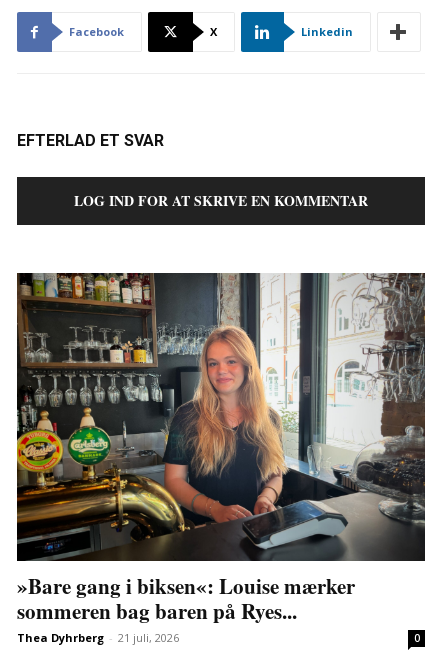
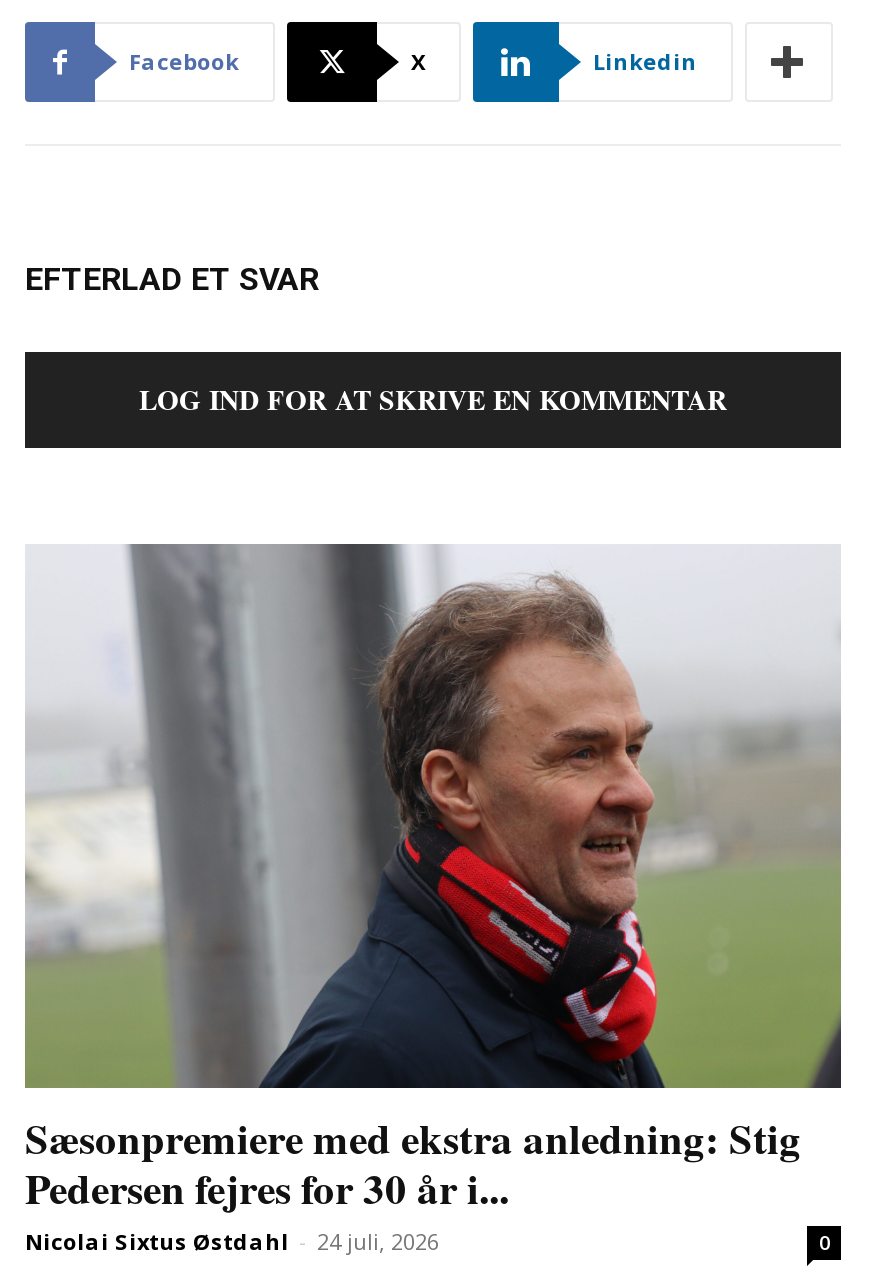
[16,272,426,645] [image] | »Bare gang i biksen«: Louise mærker | sommeren bag baren på Ryes... | Thea Dyhrberg - 21 juli, 2026 -> [23,542,843,1256] [image] | Sæsonpremiere med ekstra anledning: Stig | Pedersen fejres for 30 år i... | Nicolai Sixtus Østdahl - 24 juli, 2026

